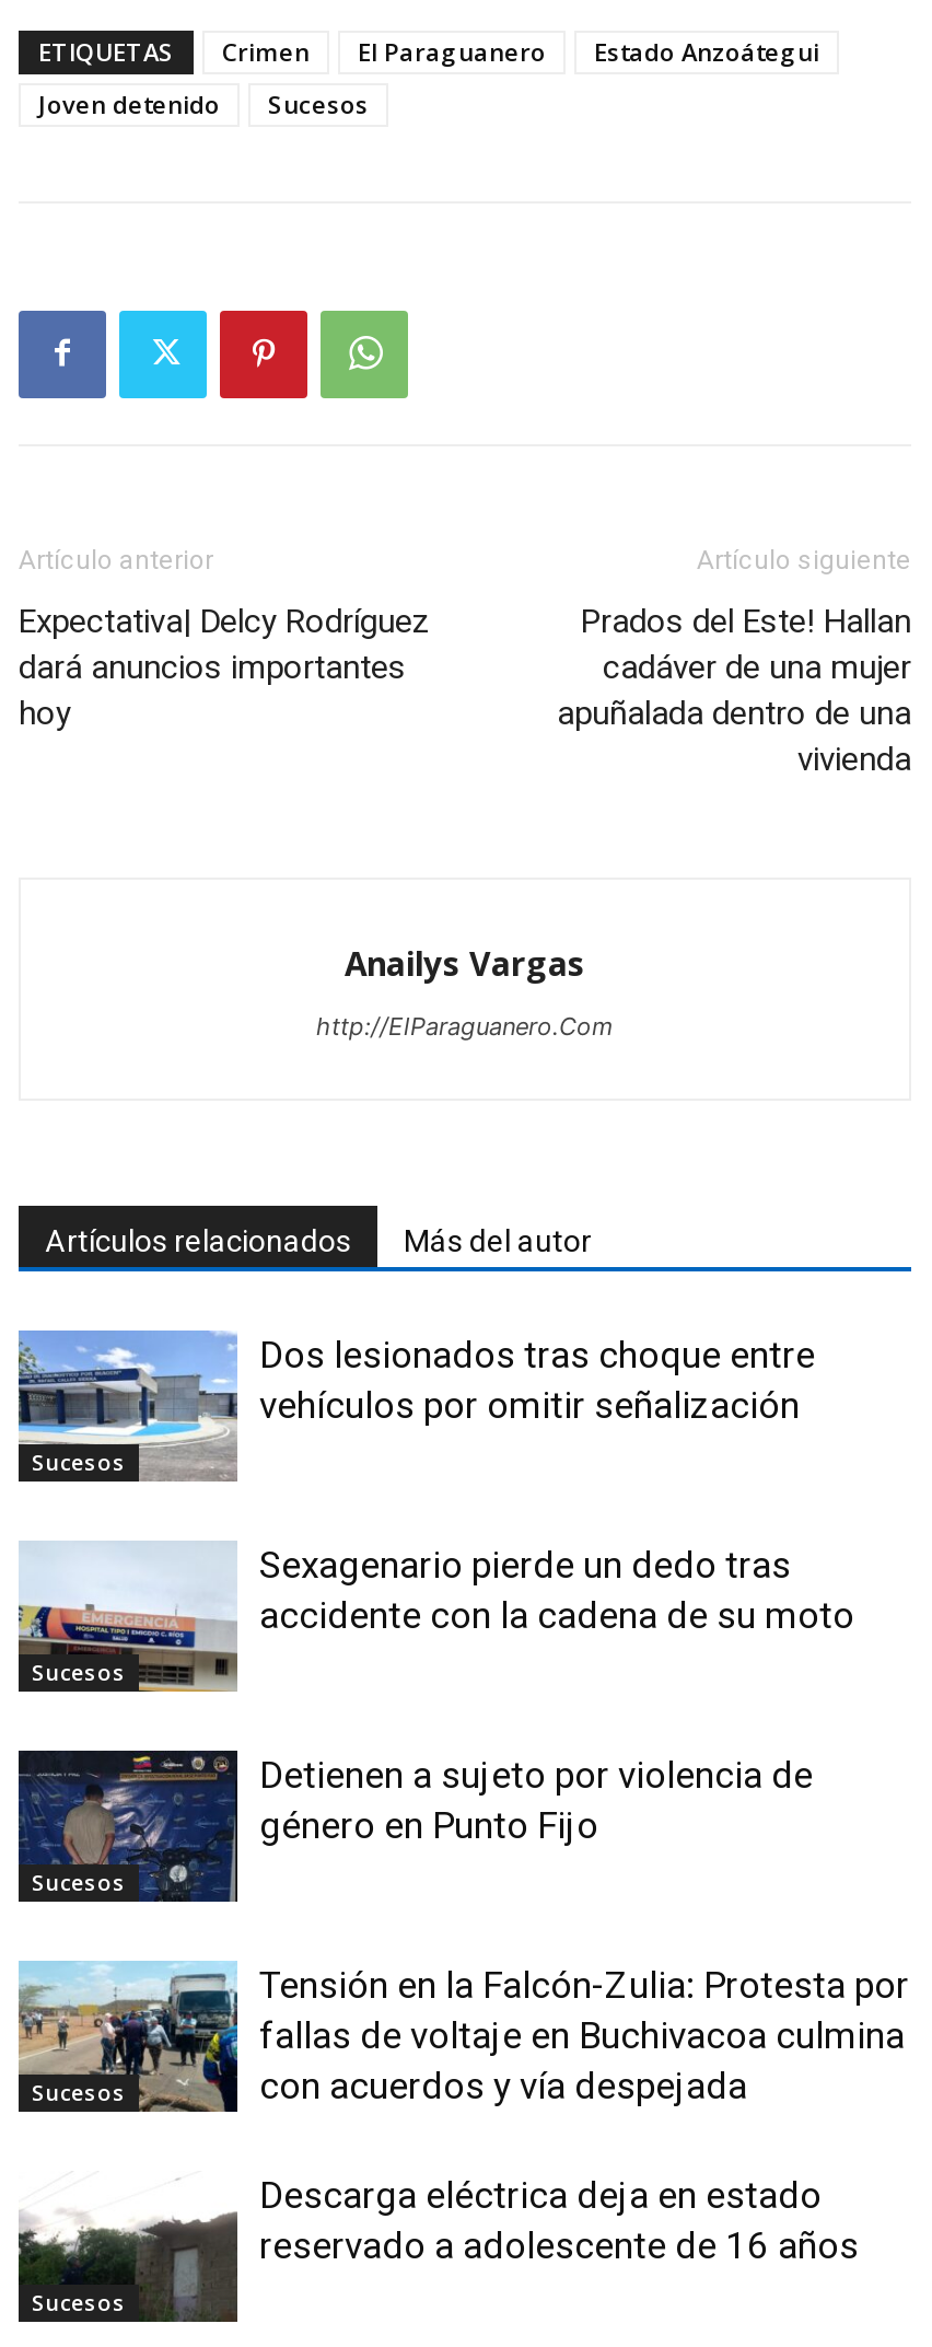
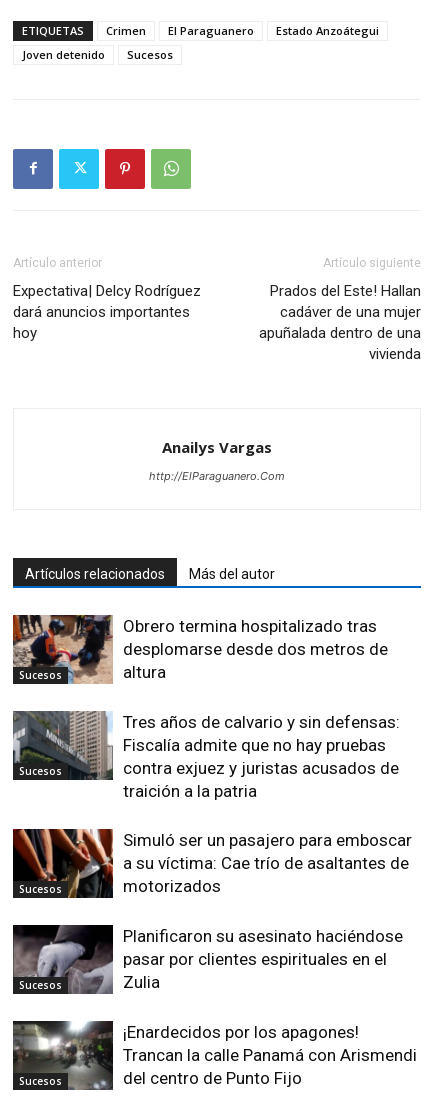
[16,1328,815,1482] [image] | Dos lesionados tras choque entre | vehículos por omitir señalización -> [12,614,388,684] [image] | Obrero termina hospitalizado tras | desplomarse desde dos metros de | altura
[19,1541,854,1694] [image] | Sexagenario pierde un dedo tras | accidente con la cadena de su moto -> [12,710,400,801] [image] | Tres años de calvario y sin defensas: | Fiscalía admite que no hay pruebas | contra exjuez y juristas acusados de | traición a la patria
[19,1748,813,1902] [image] | Detienen a sujeto por violencia de | género en Punto Fijo -> [13,828,412,899] [image] | Simuló ser un pasajero para emboscar | a su víctima: Cae trío de asaltantes de | motorizados
[16,1961,909,2110] [image] | Tensión en la Falcón-Zulia: Protesta por | fallas de voltaje en Buchivacoa culmina | con acuerdos y vía despejada -> [12,924,403,994] [image] | Planificaron su asesinato haciéndose | pasar por clientes espirituales en el | Zulia
[19,2171,859,2324] [image] | Descarga eléctrica deja en estado | reservado a adolescente de 16 años -> [12,1020,417,1090] [image] | ¡Enardecidos por los apagones! | Trancan la calle Panamá con Arismendi | del centro de Punto Fijo

